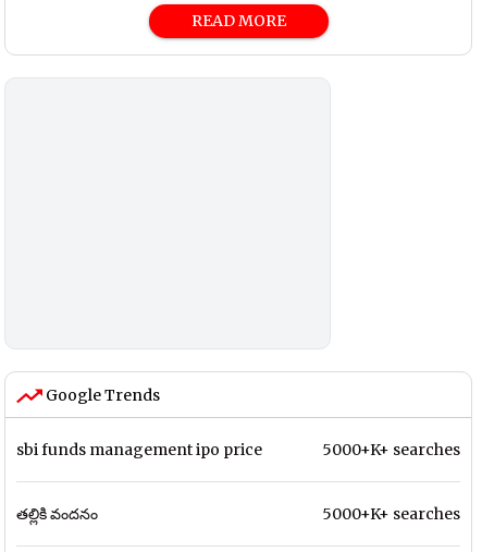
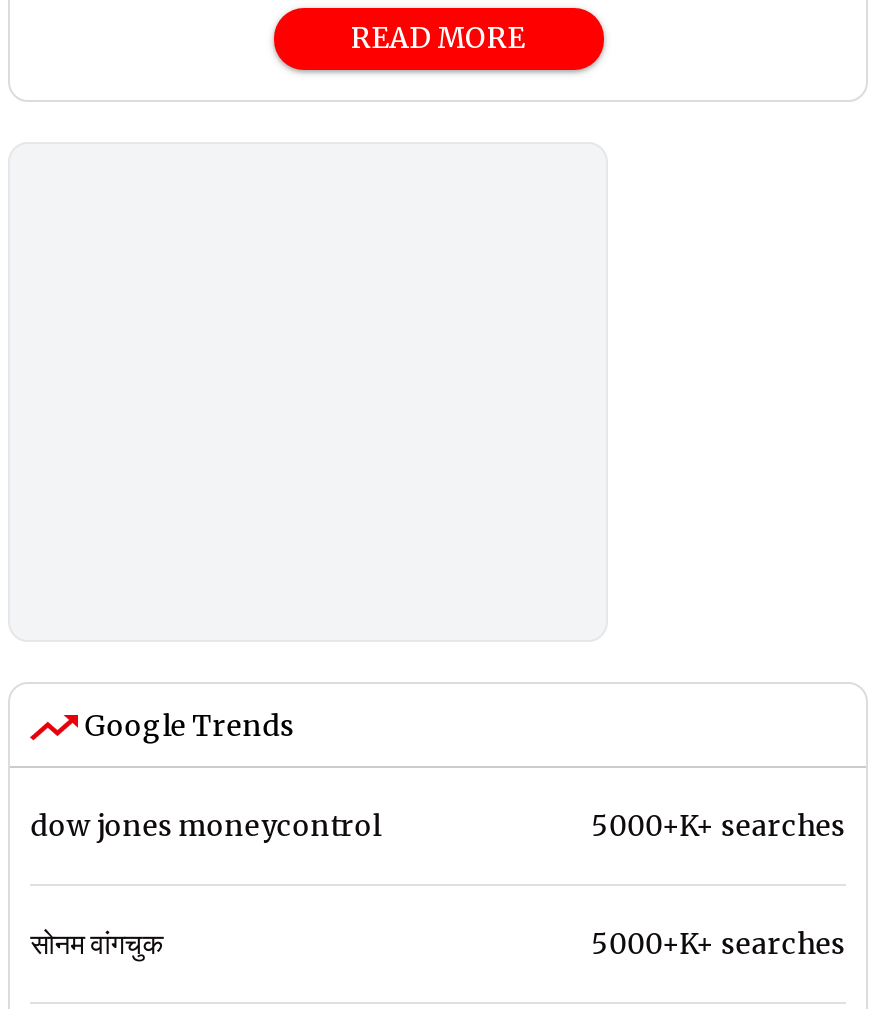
[17,440,263,459] sbi funds management ipo price -> [31,808,381,844] dow jones moneycontrol
[17,504,98,523] తల్లికి వందనం -> [31,926,163,962] सोनम वांगचुक

